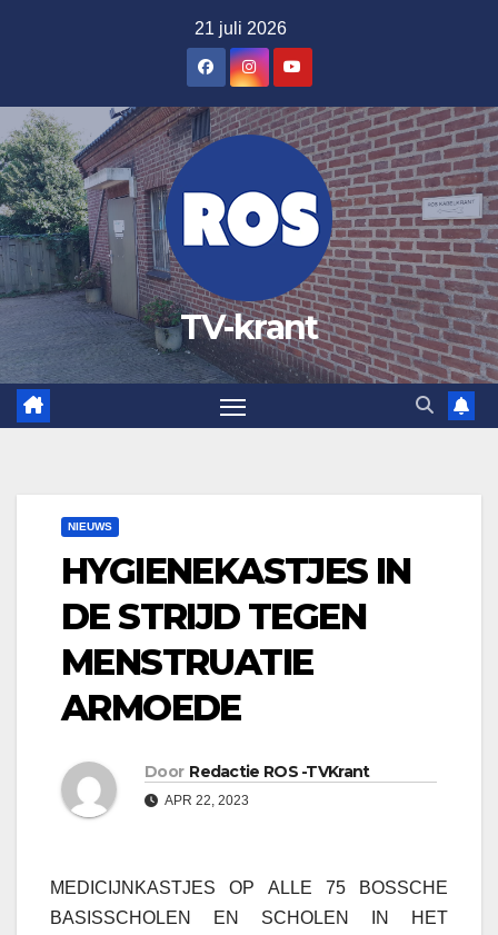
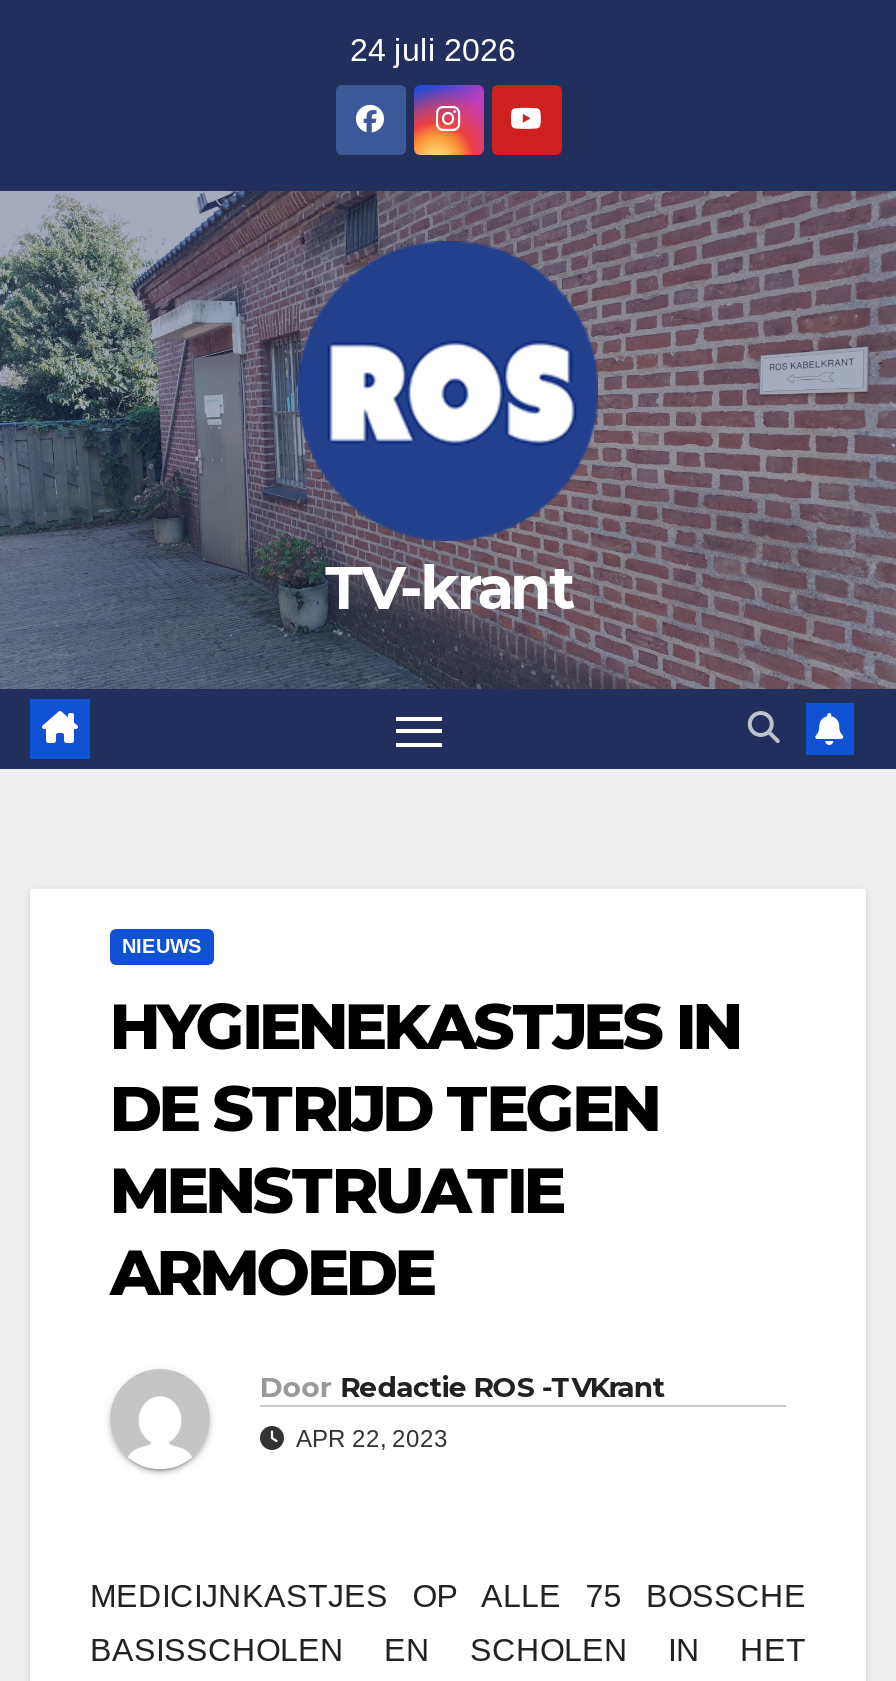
[195,19,287,38] 21 juli 2026 -> [350,33,516,67] 24 juli 2026

